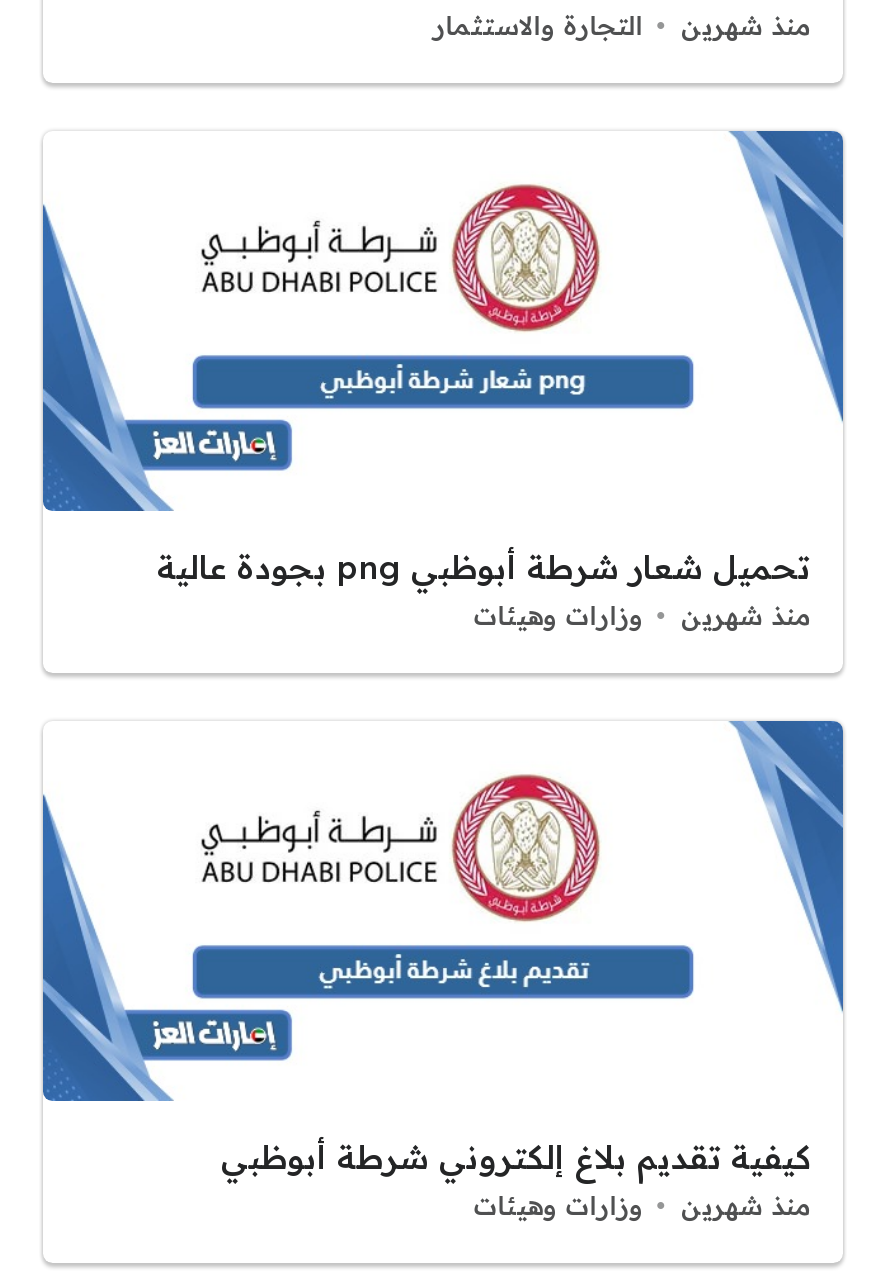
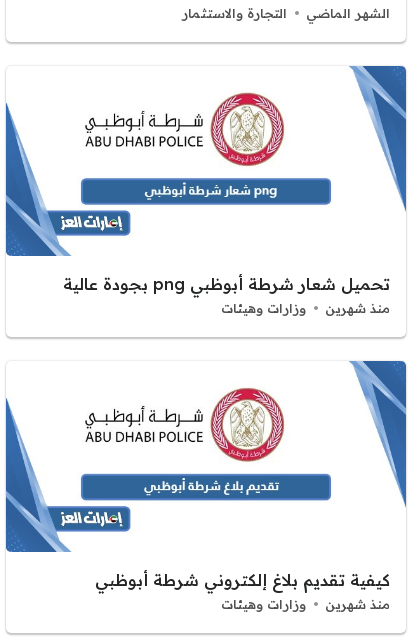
[681,9,811,41] منذ شهرين -> [306,5,390,21] الشهر الماضي

